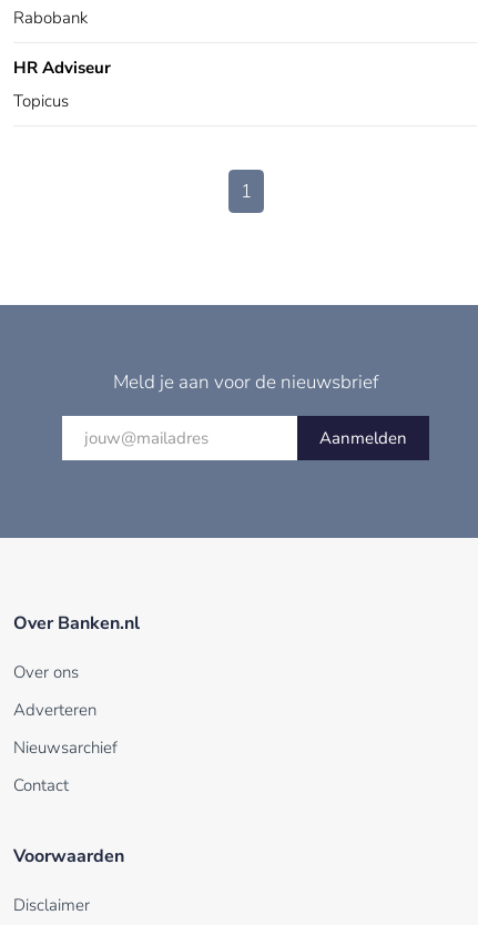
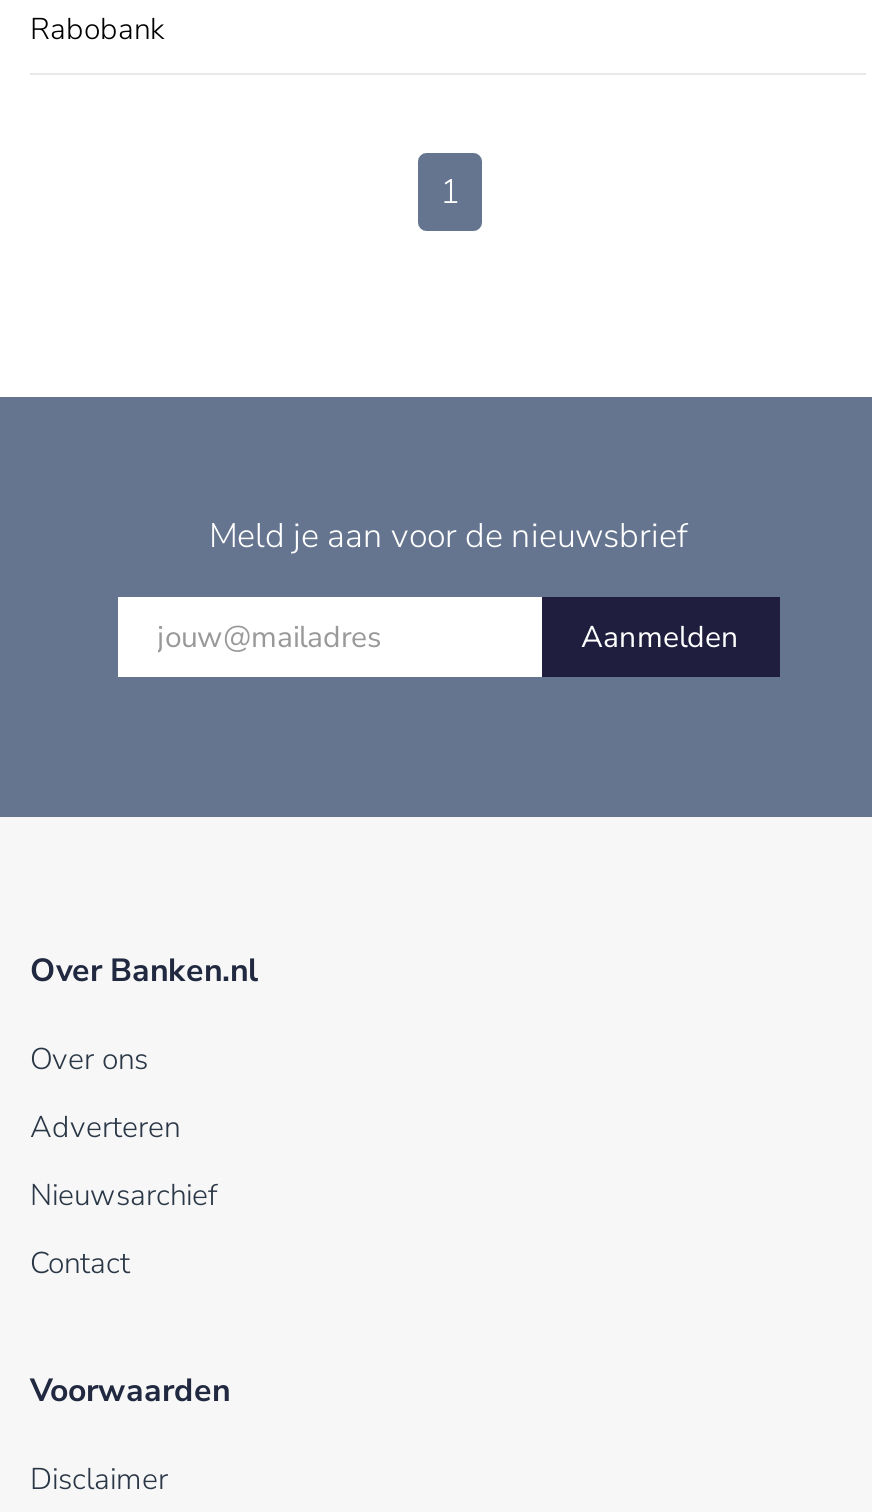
[13,57,111,112] HR Adviseur | Topicus -> none

